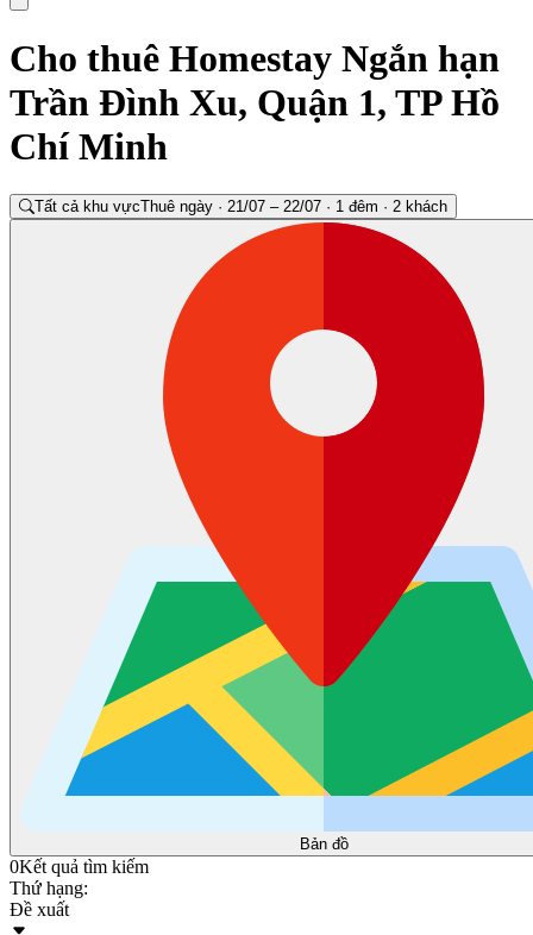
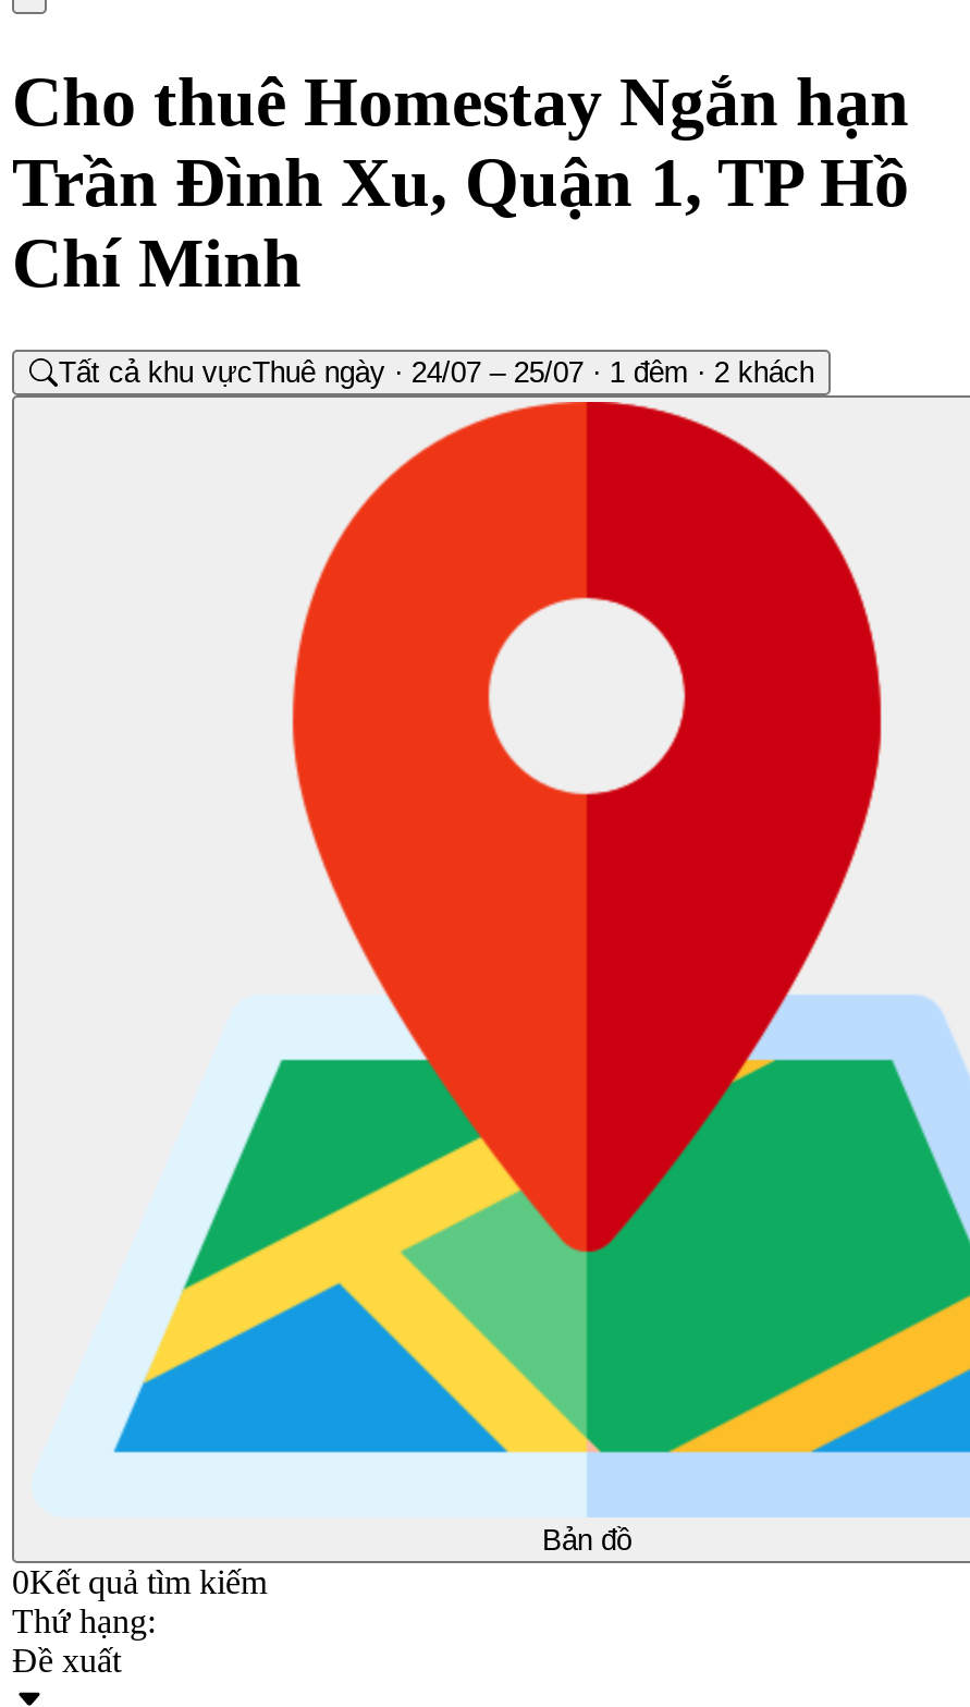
[35,198,448,216] Tất cả khu vựcThuê ngày · 21/07 – 22/07 · 1 đêm · 2 khách -> [58,357,814,389] Tất cả khu vựcThuê ngày · 24/07 – 25/07 · 1 đêm · 2 khách

